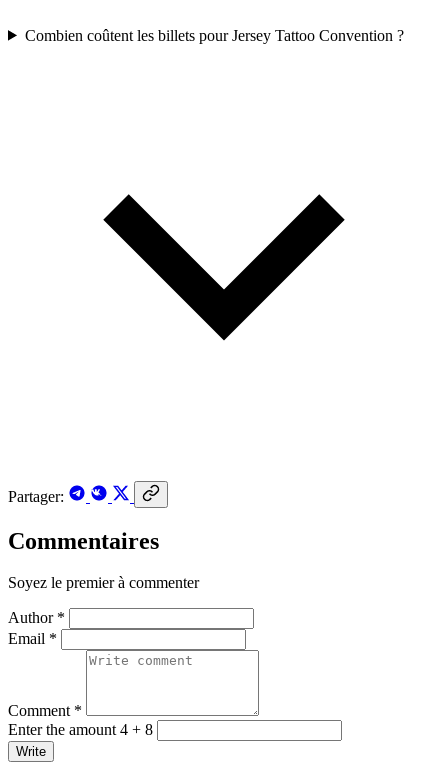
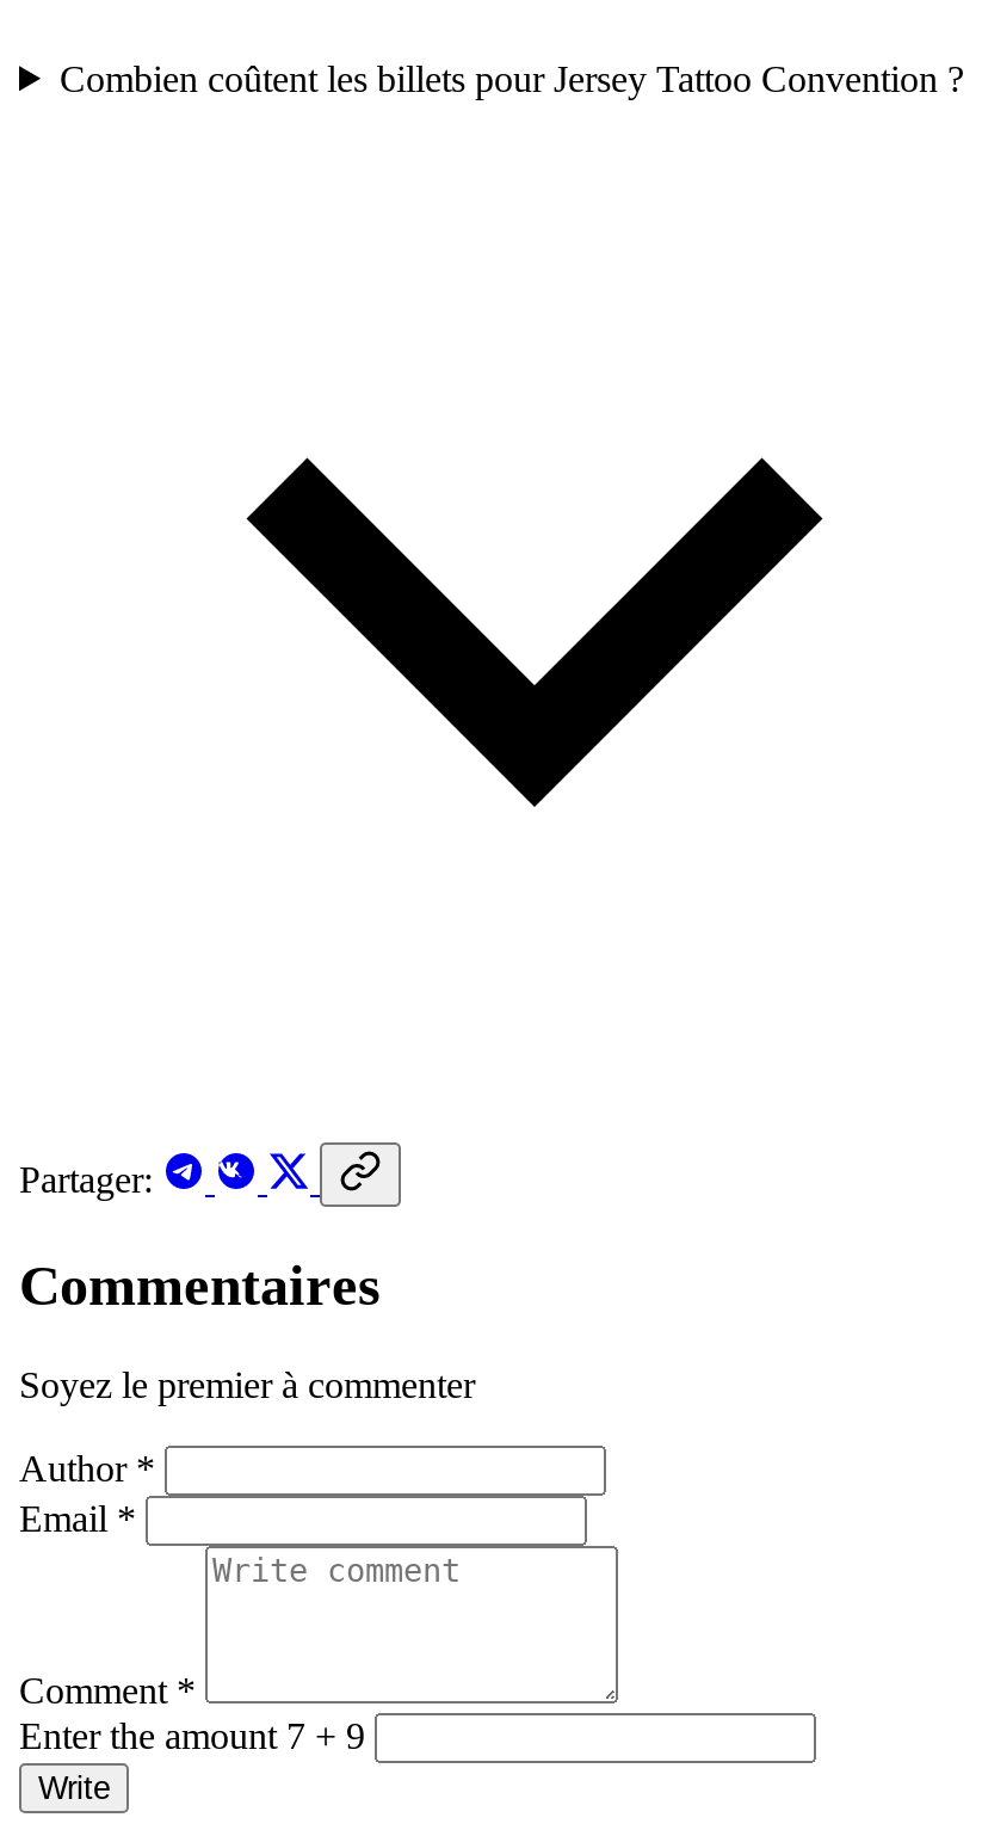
[8,721,153,738] Enter the amount 4 + 8 -> [19,1717,365,1757] Enter the amount 7 + 9

